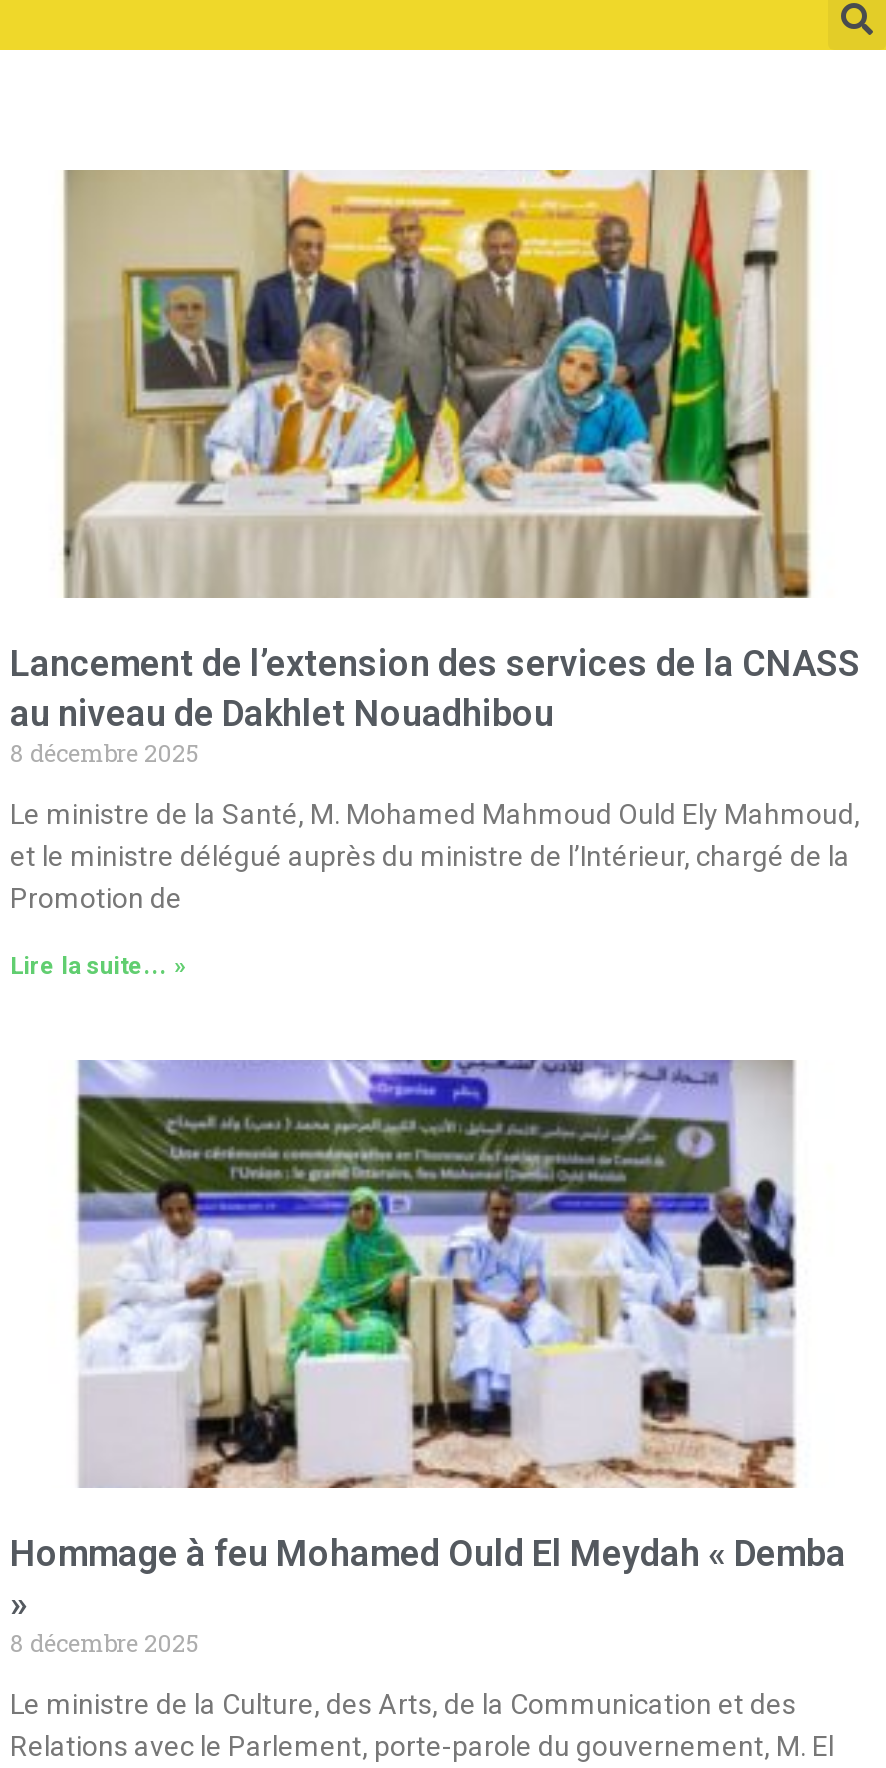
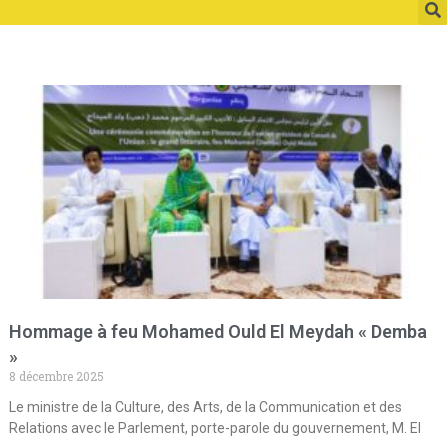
[10,168,860,980] [image] | Lancement de l’extension des services de la CNASS | au niveau de Dakhlet Nouadhibou | 8 décembre 2025 | Le ministre de la Santé, M. Mohamed Mahmoud Ould Ely Mahmoud, | et le ministre délégué auprès du ministre de l’Intérieur, chargé de la | Promotion de | Lire la suite... » -> none

